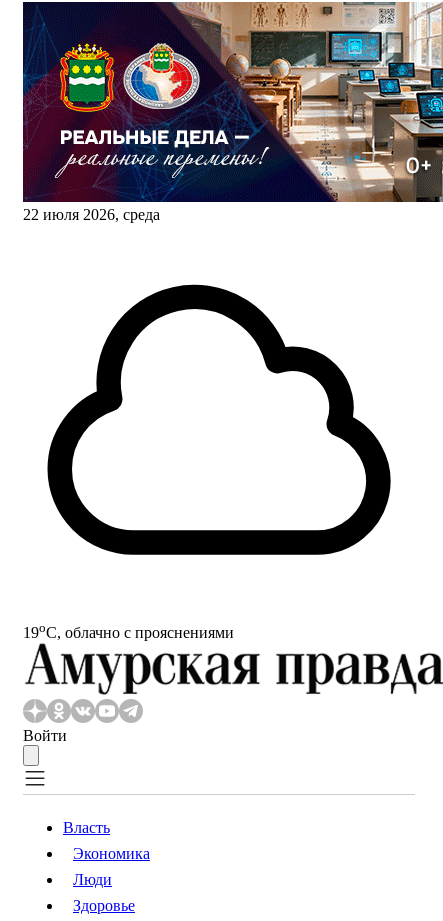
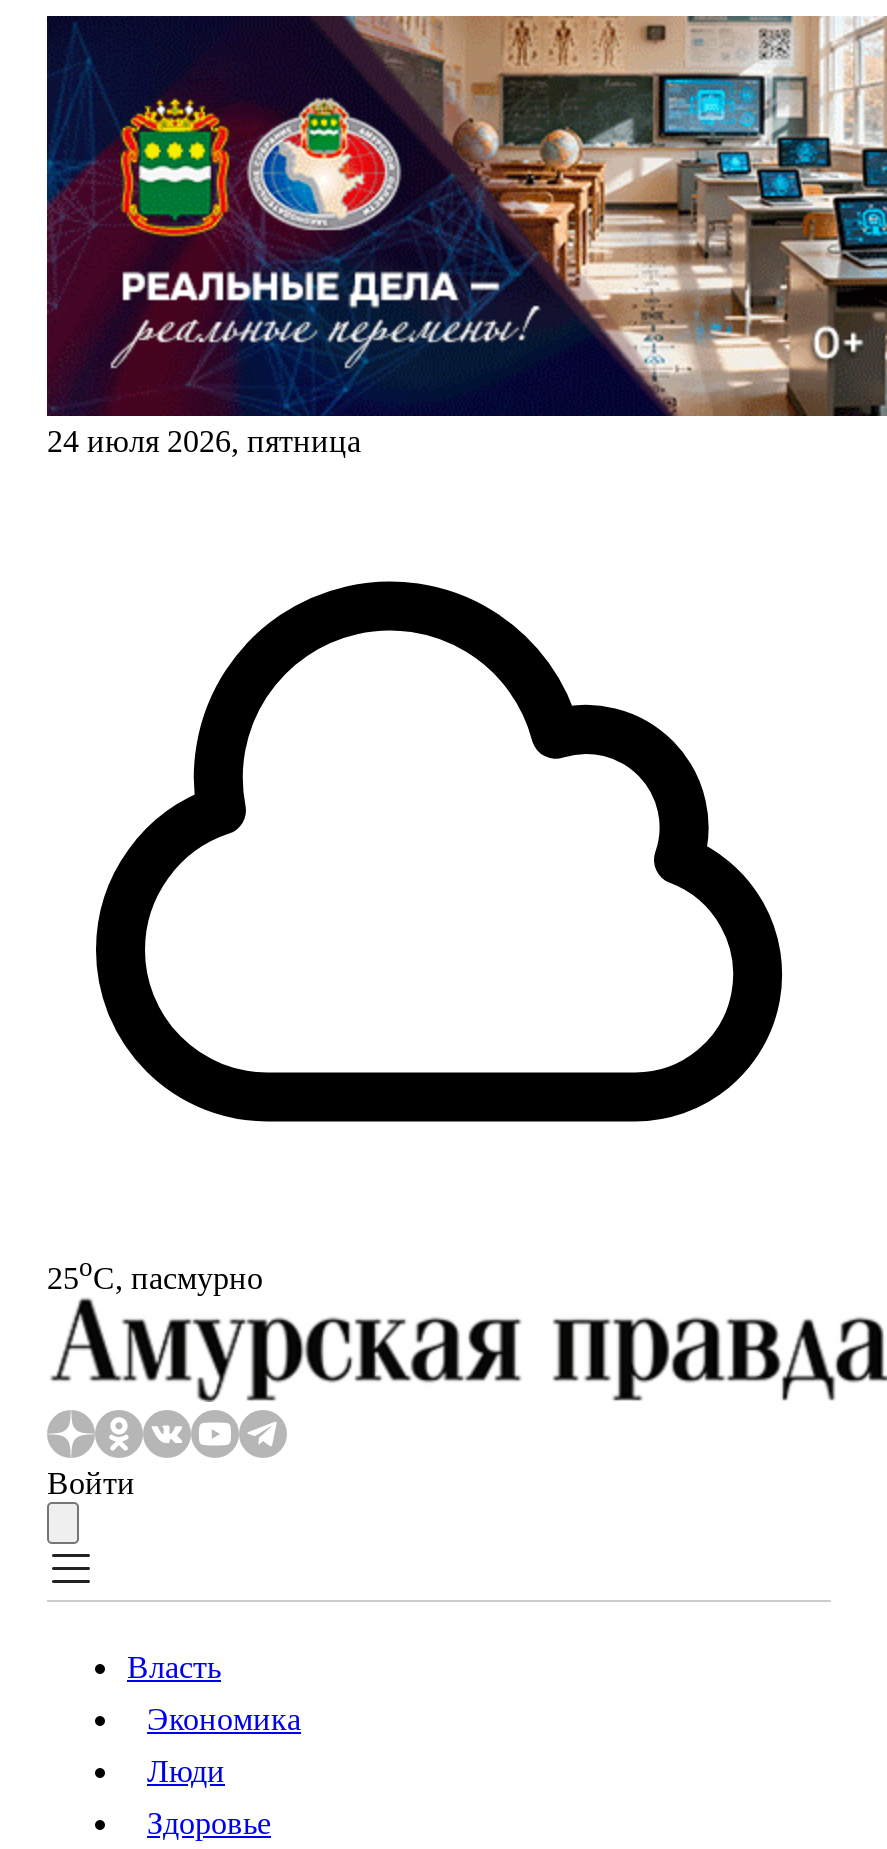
[23,206,160,223] 22 июля 2026, среда -> [47,424,361,458] 24 июля 2026, пятница
[23,620,234,641] 19oС, облачно с прояснениями -> [47,1252,263,1295] 25oС, пасмурно

